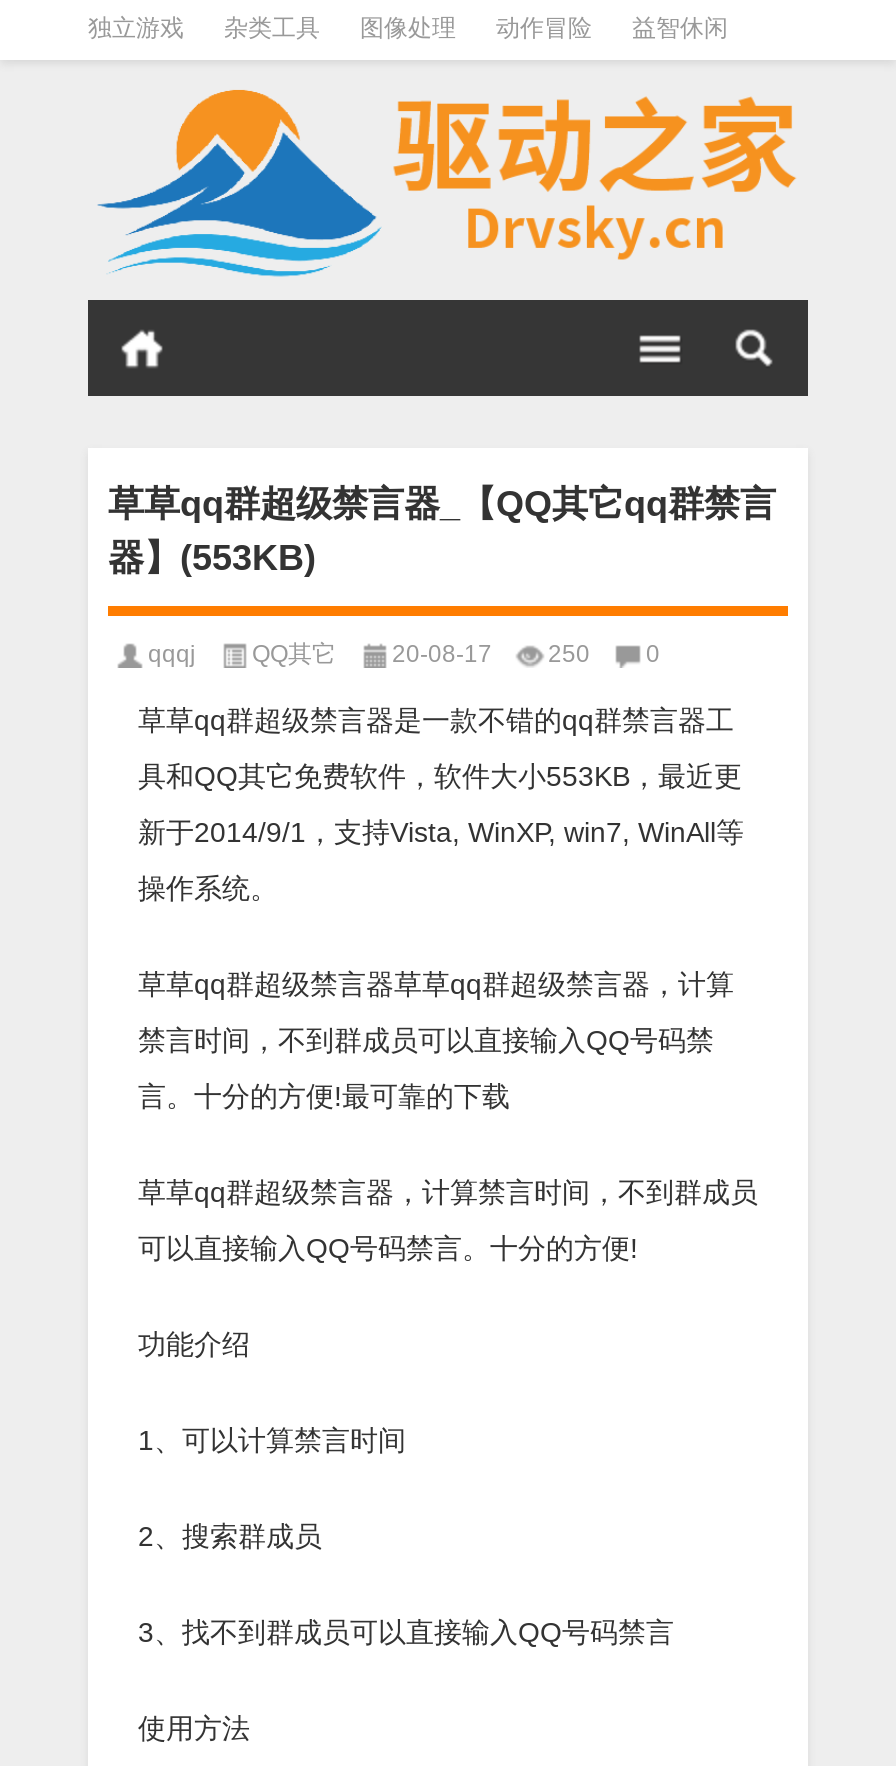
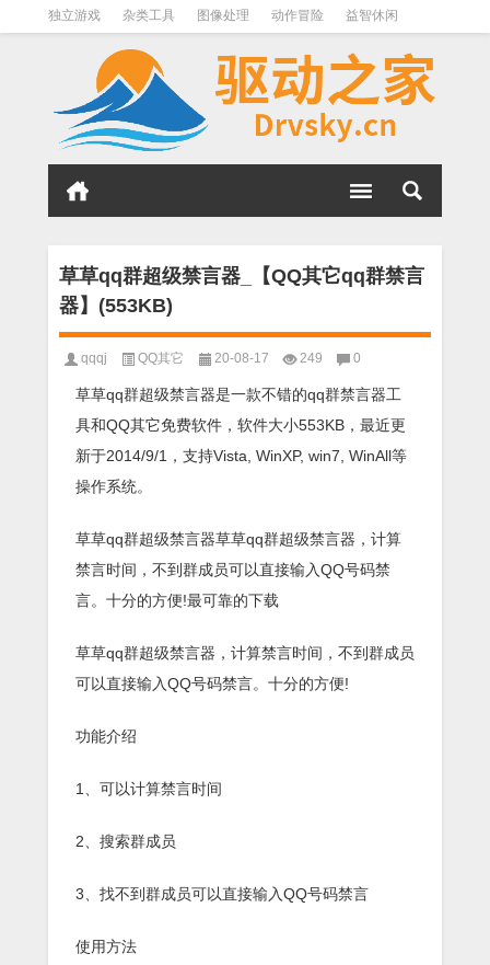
[148,640,660,668] qqqj QQ其它 20-08-17 250 0 -> [81,350,361,366] qqqj QQ其它 20-08-17 249 0

